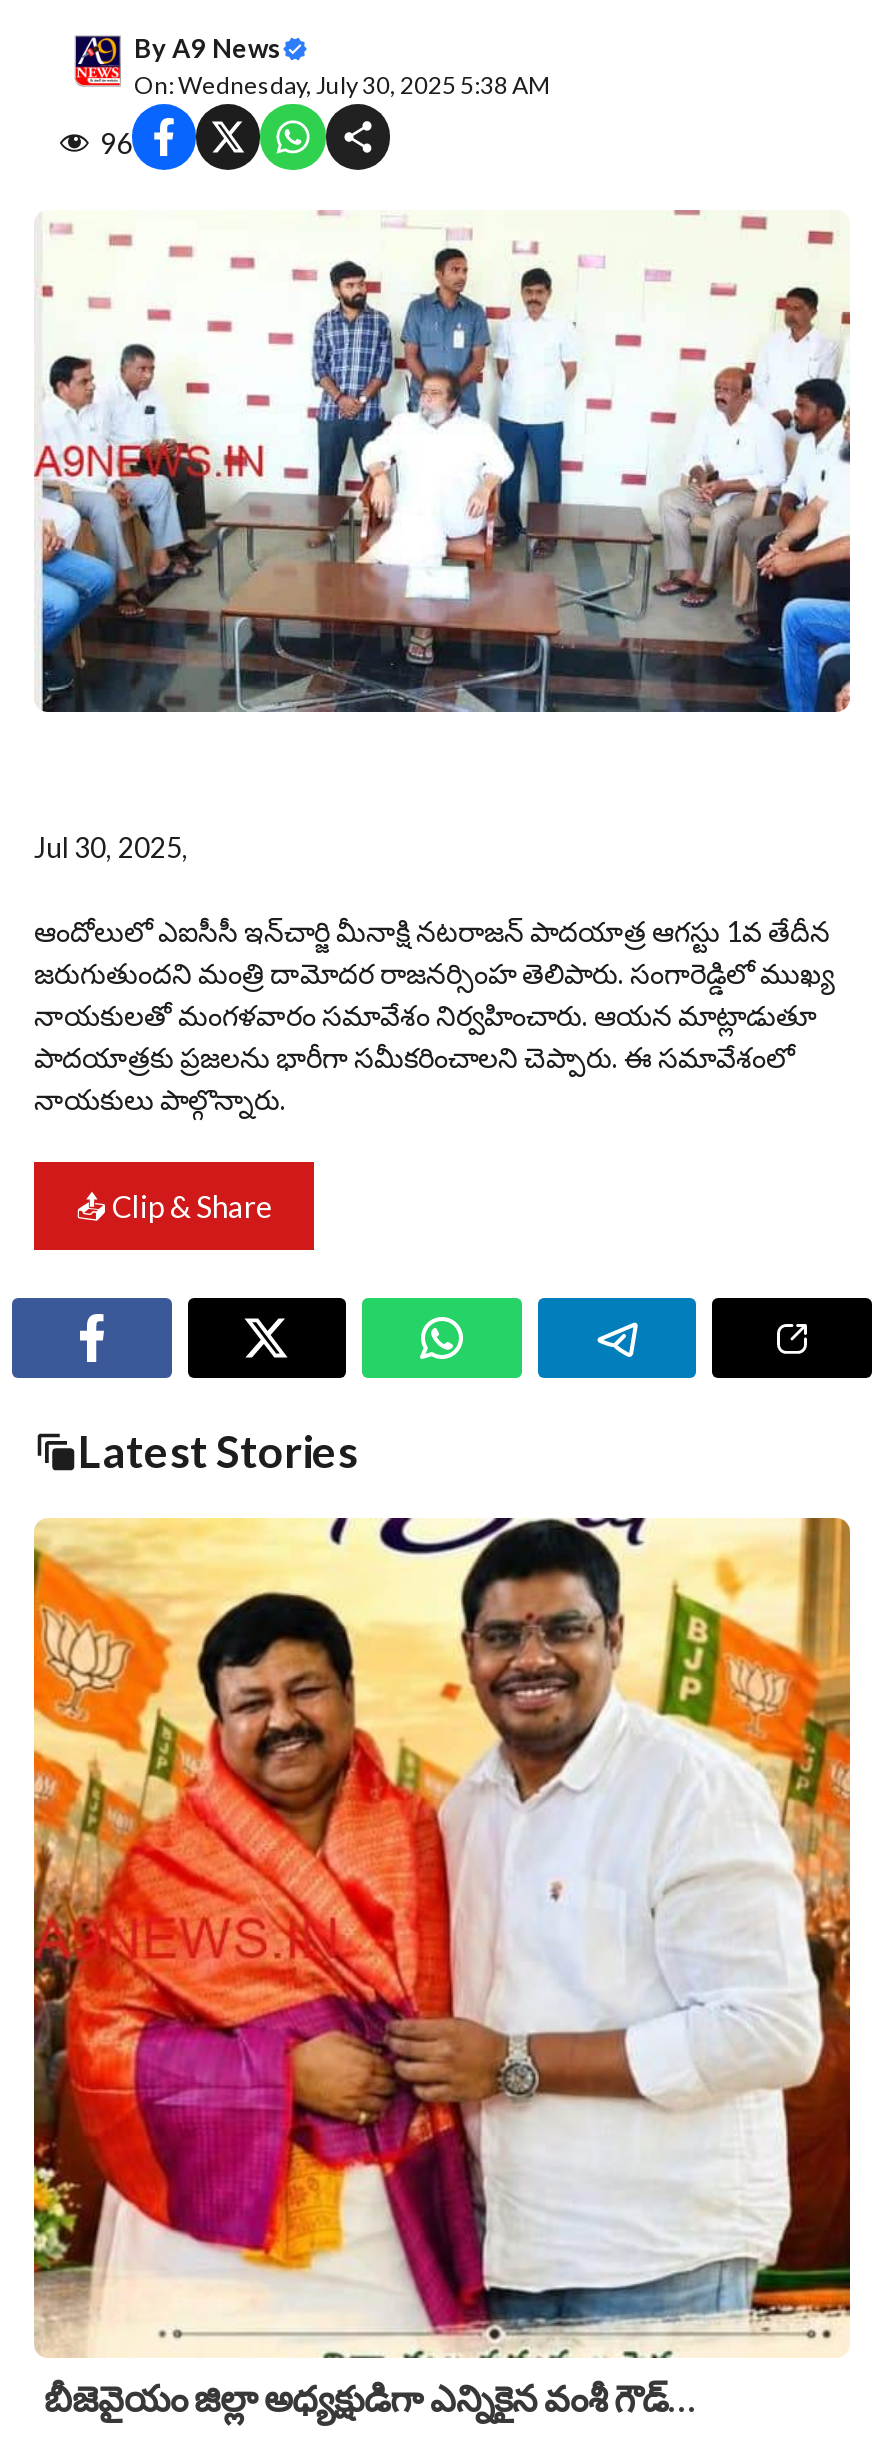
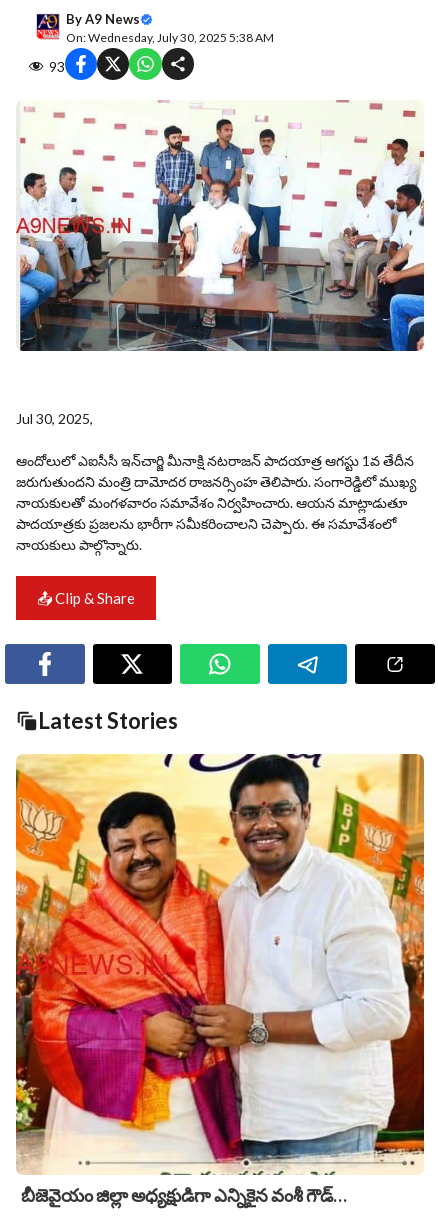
[100,125,132,159] 96 -> [49,58,65,75] 93

